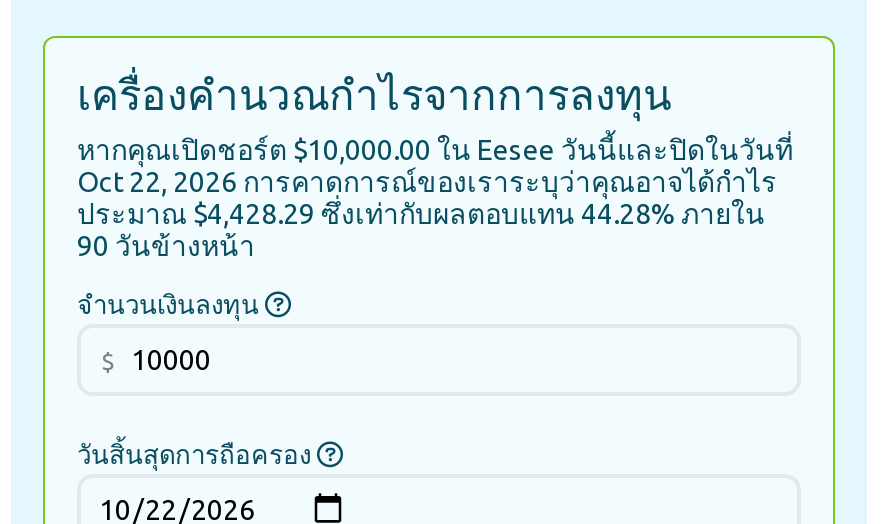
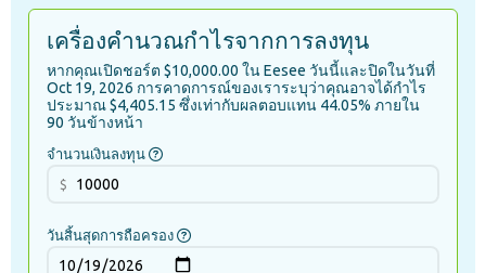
[77,166,777,198] Oct 22, 2026 การคาดการณ์ของเราระบุว่าคุณอาจได้กำไร -> [47,79,426,96] Oct 19, 2026 การคาดการณ์ของเราระบุว่าคุณอาจได้กำไร
[77,198,765,230] ประมาณ $4,428.29 ซึ่งเท่ากับผลตอบแทน 44.28% ภายใน -> [47,96,420,114] ประมาณ $4,405.15 ซึ่งเท่ากับผลตอบแทน 44.05% ภายใน

